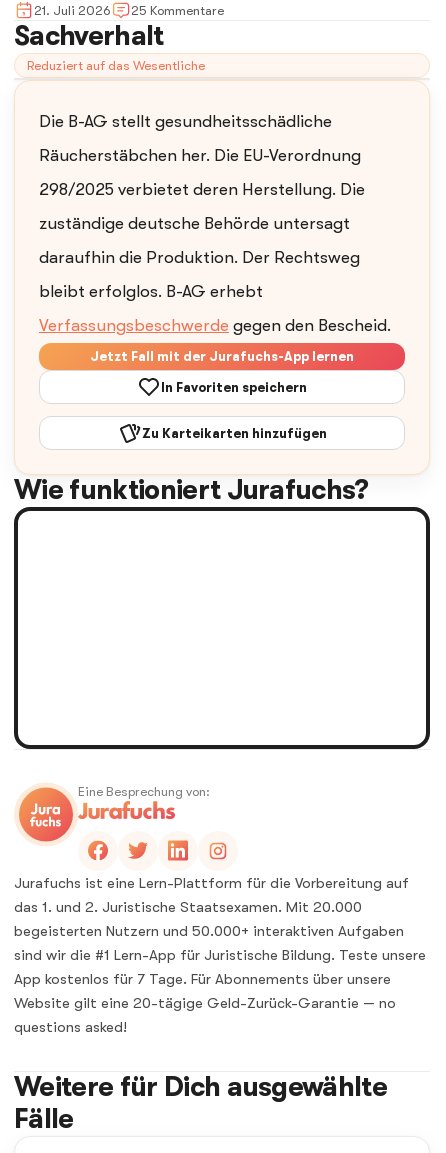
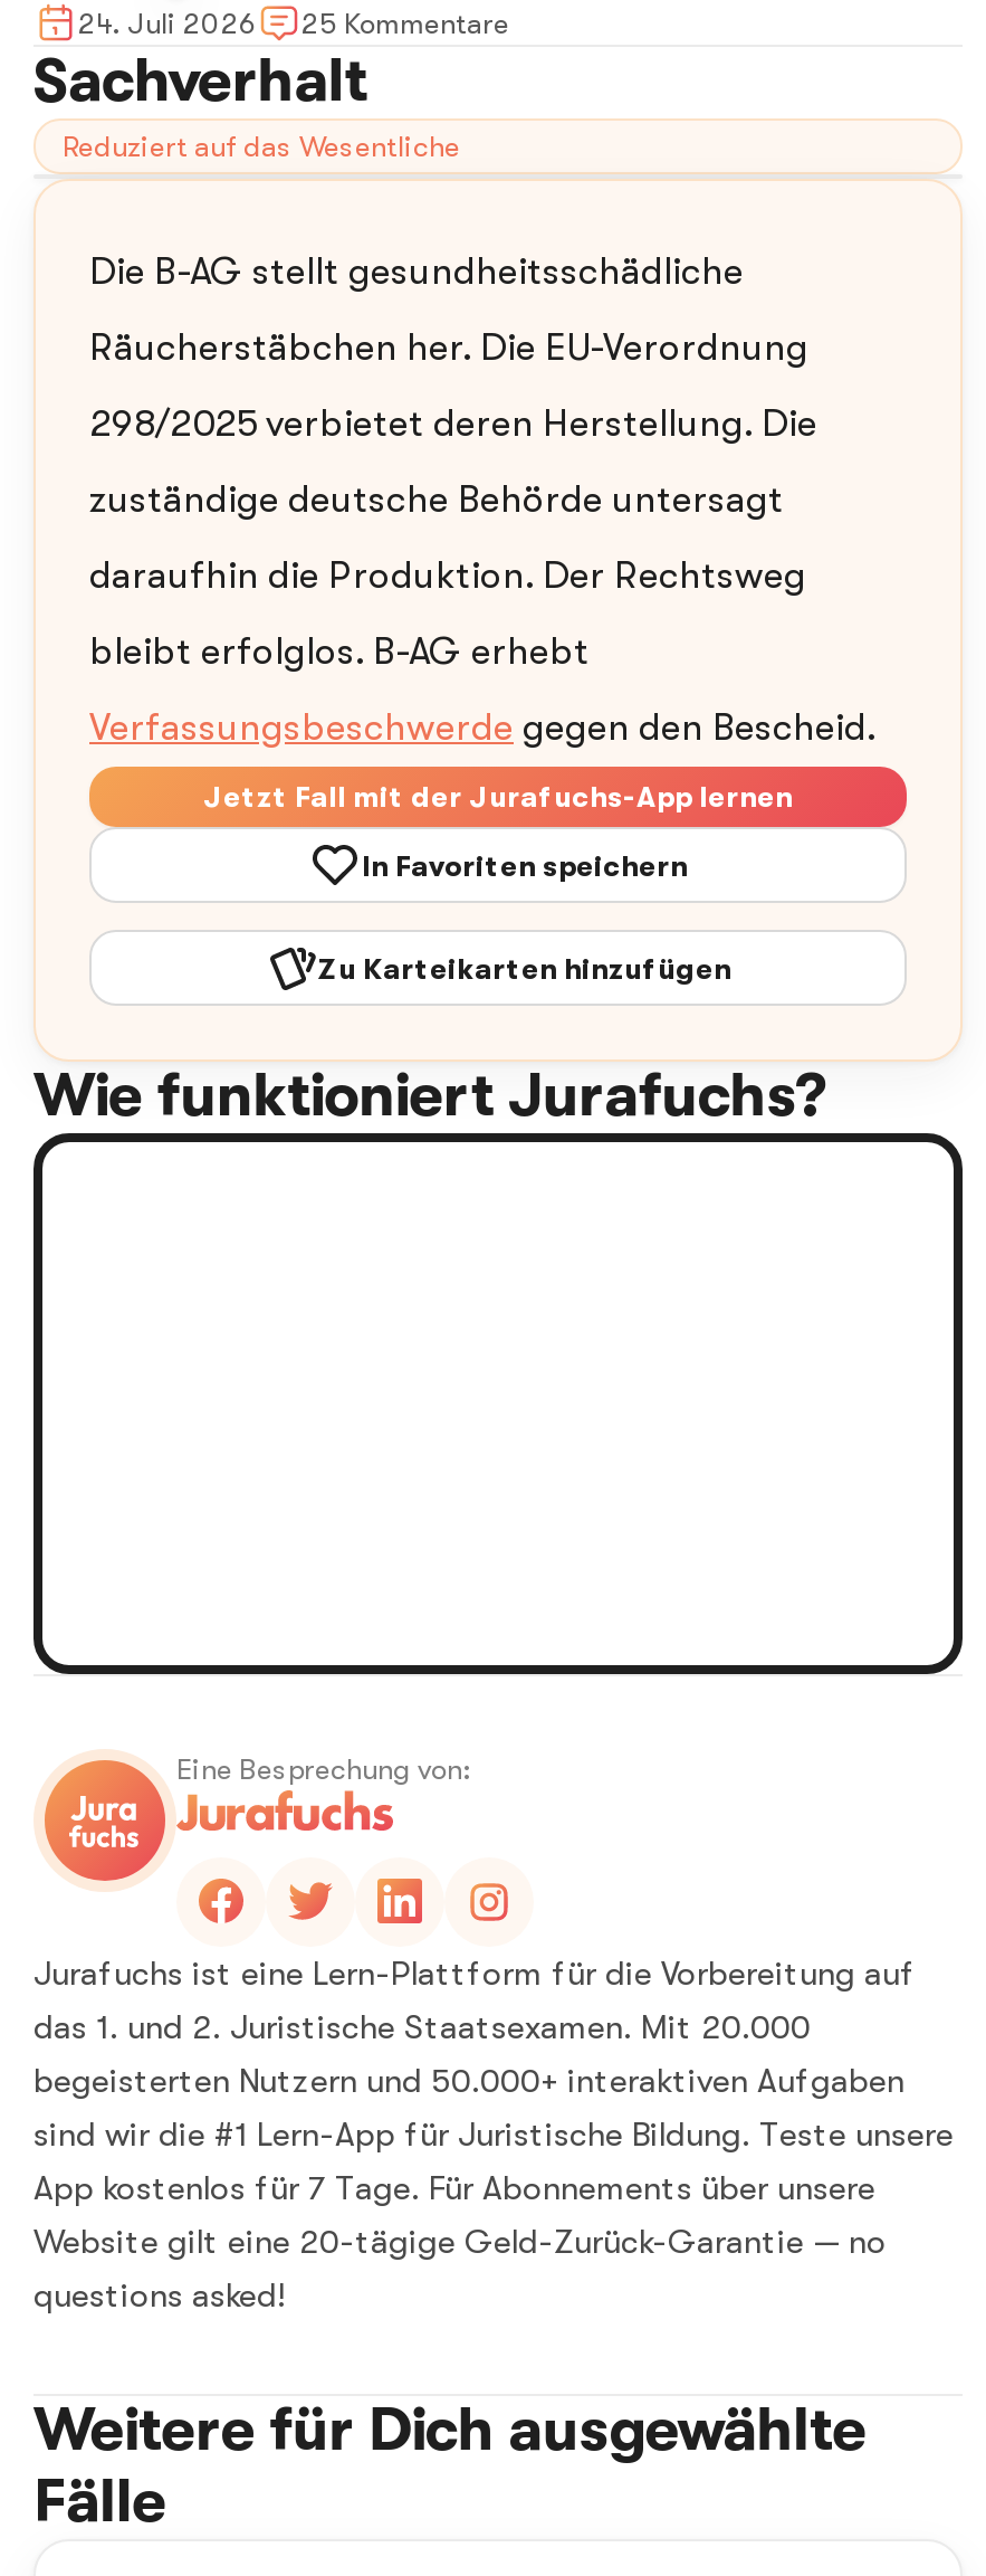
[34,2,224,17] 21. Juli 2026 25 Kommentare -> [78,6,509,39] 24. Juli 2026 25 Kommentare

